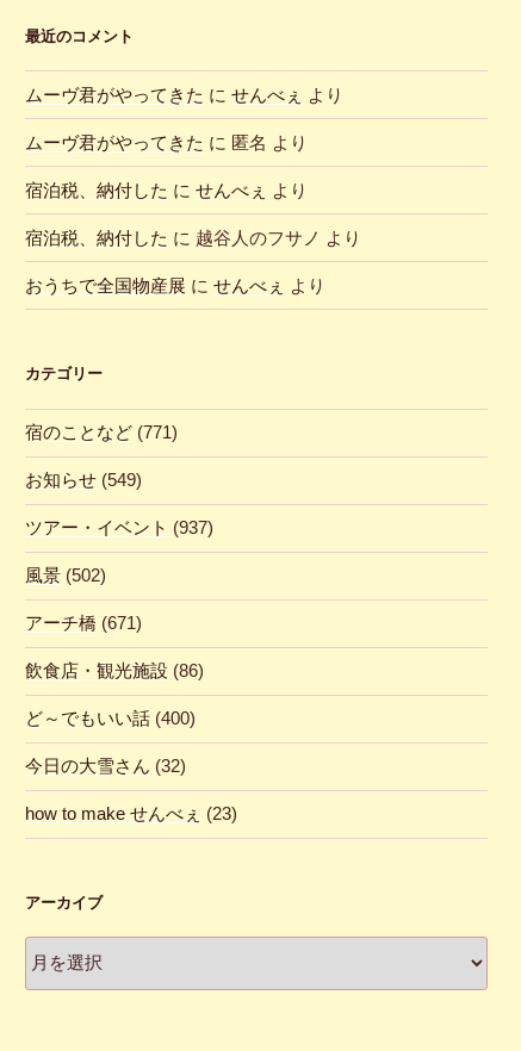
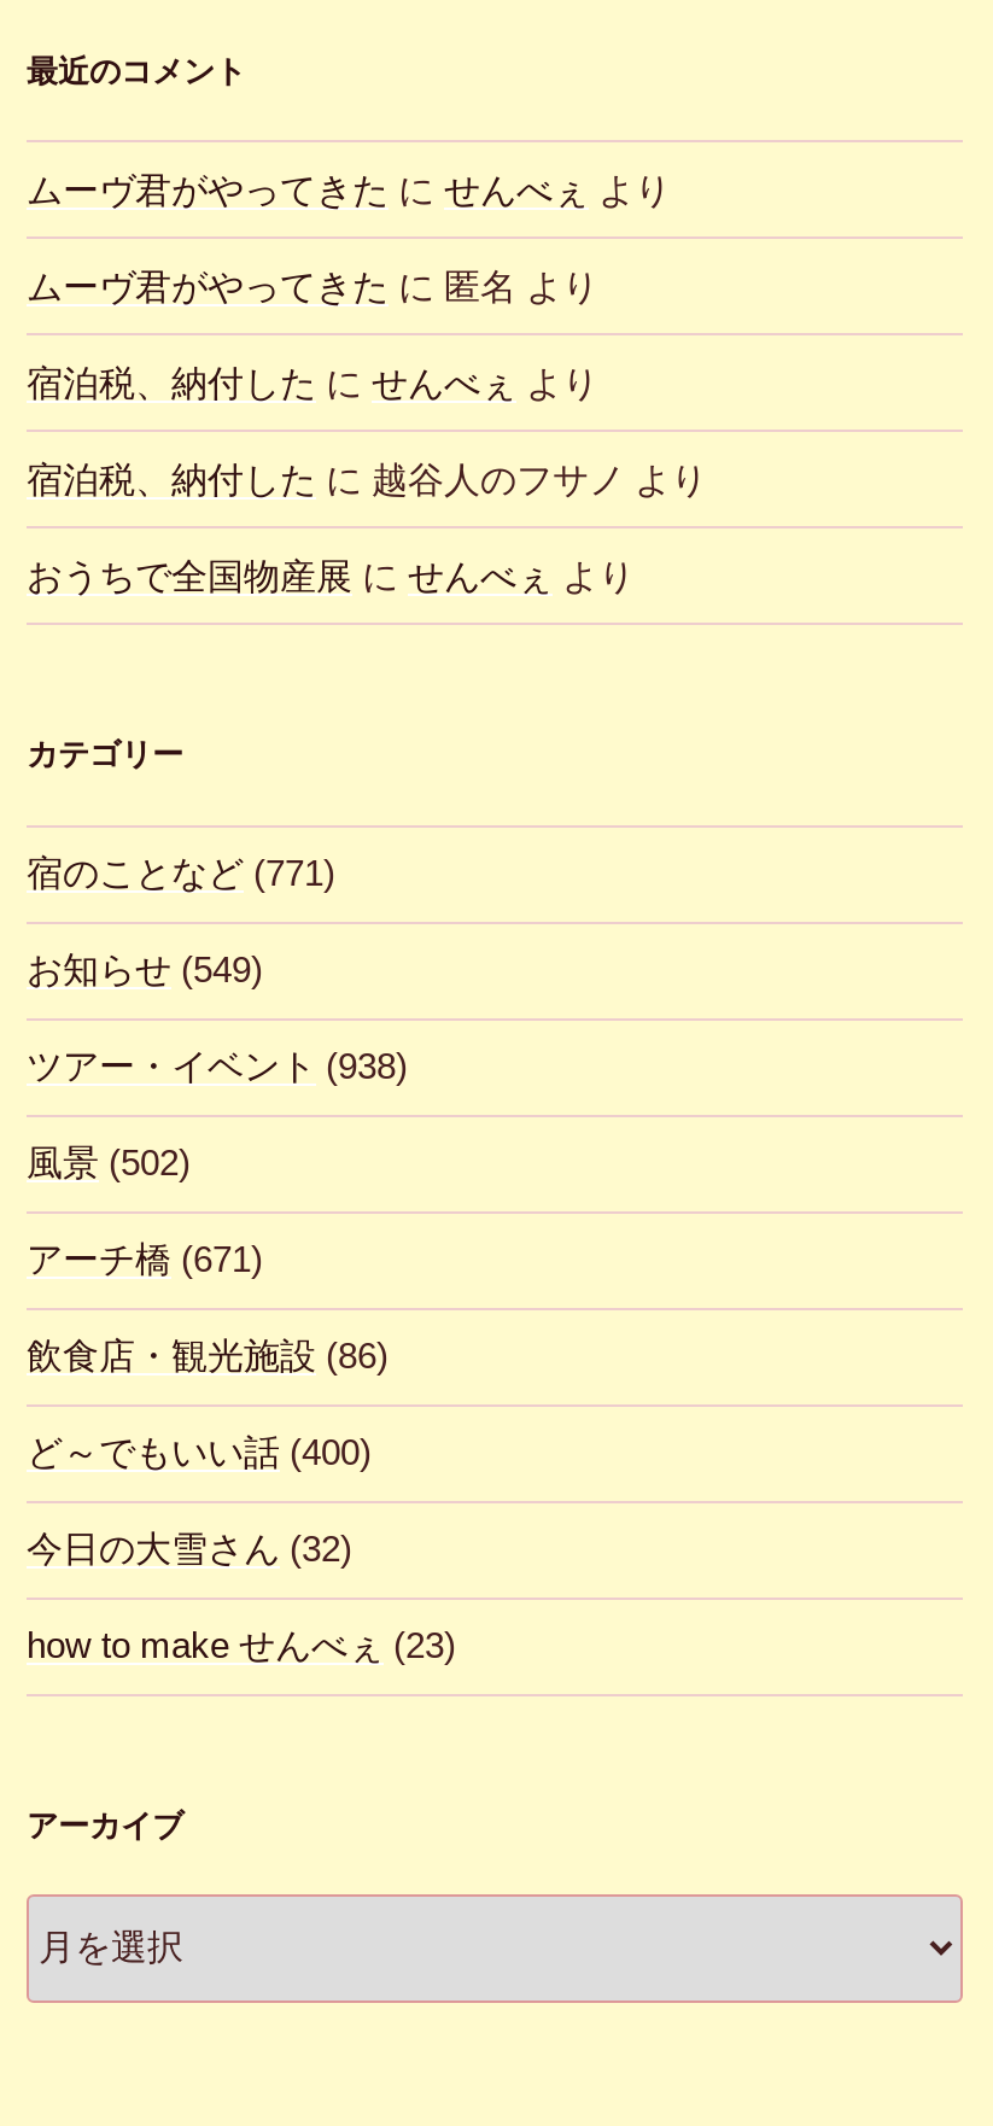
[25,517,213,538] ツアー・イベント(937) -> [27,1045,408,1086] ツアー・イベント(938)

